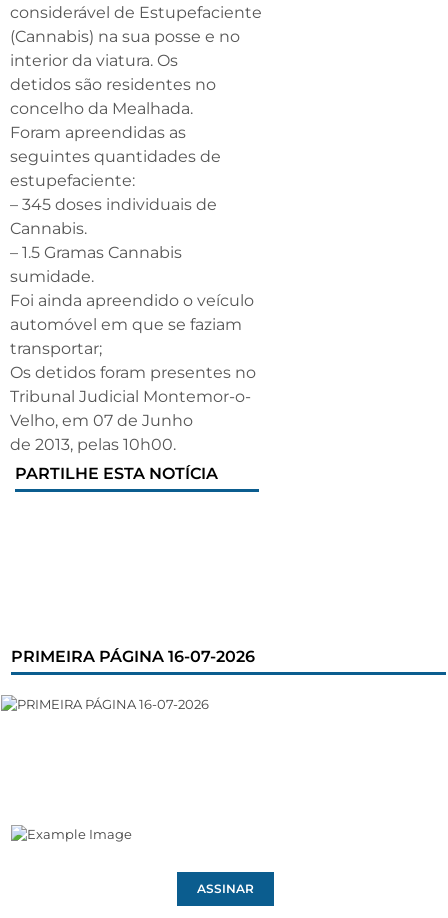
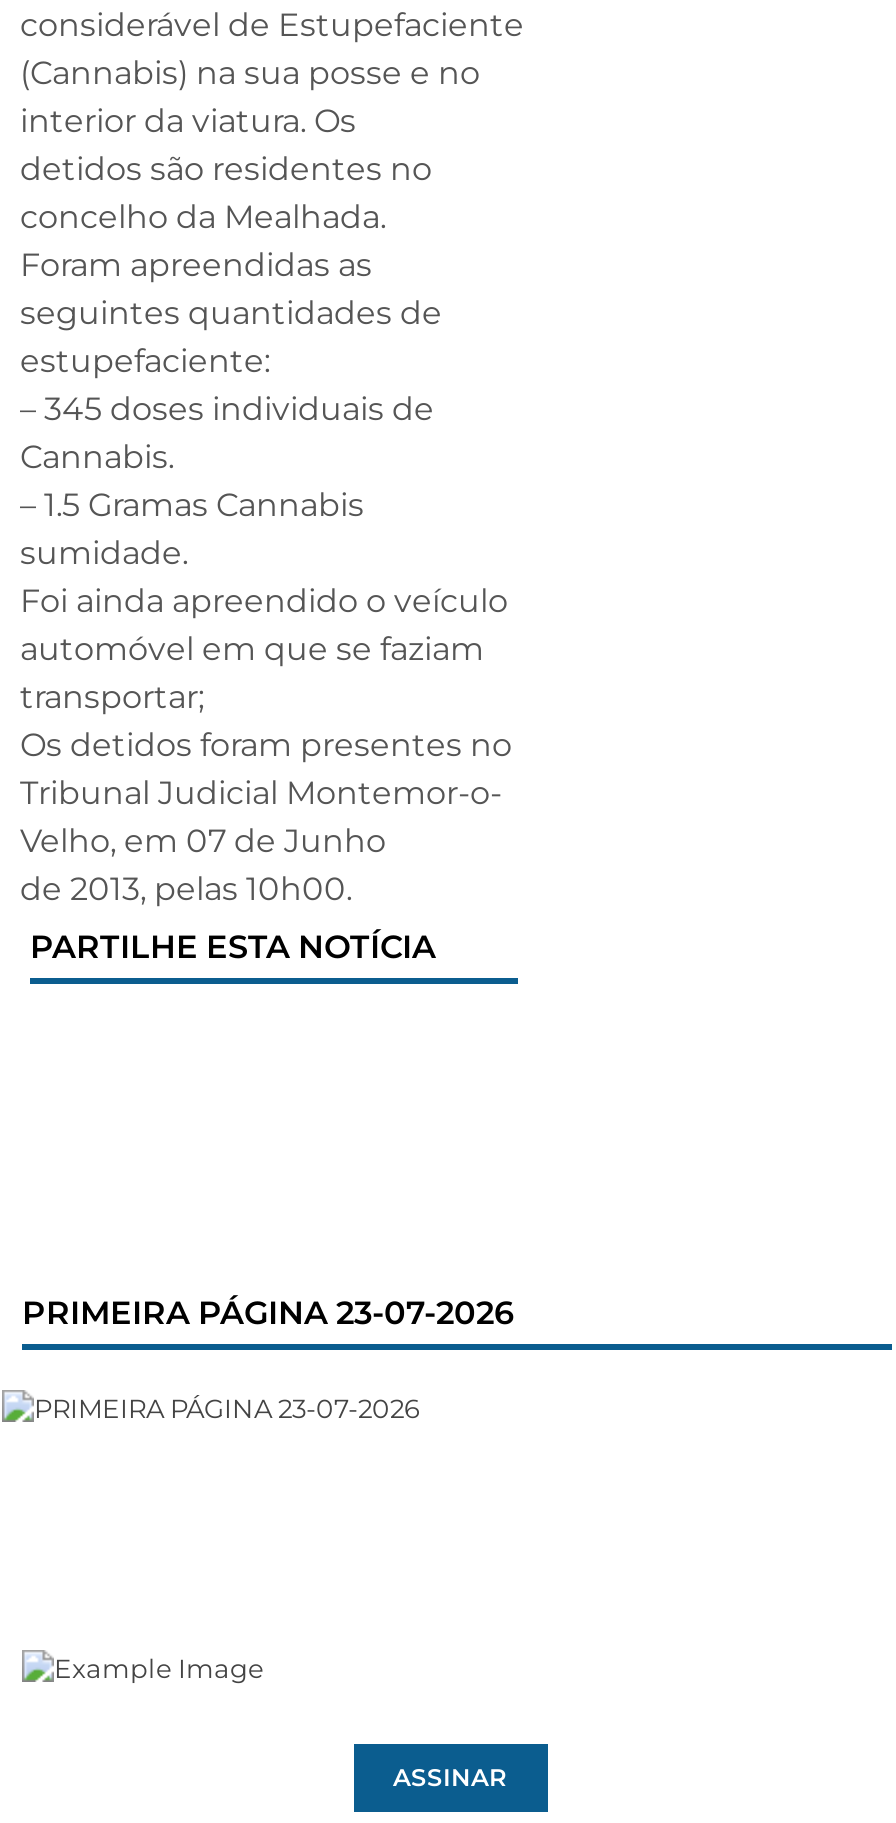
[11,647,255,666] PRIMEIRA PÁGINA 16-07-2026 -> [22,1294,514,1332] PRIMEIRA PÁGINA 23-07-2026

